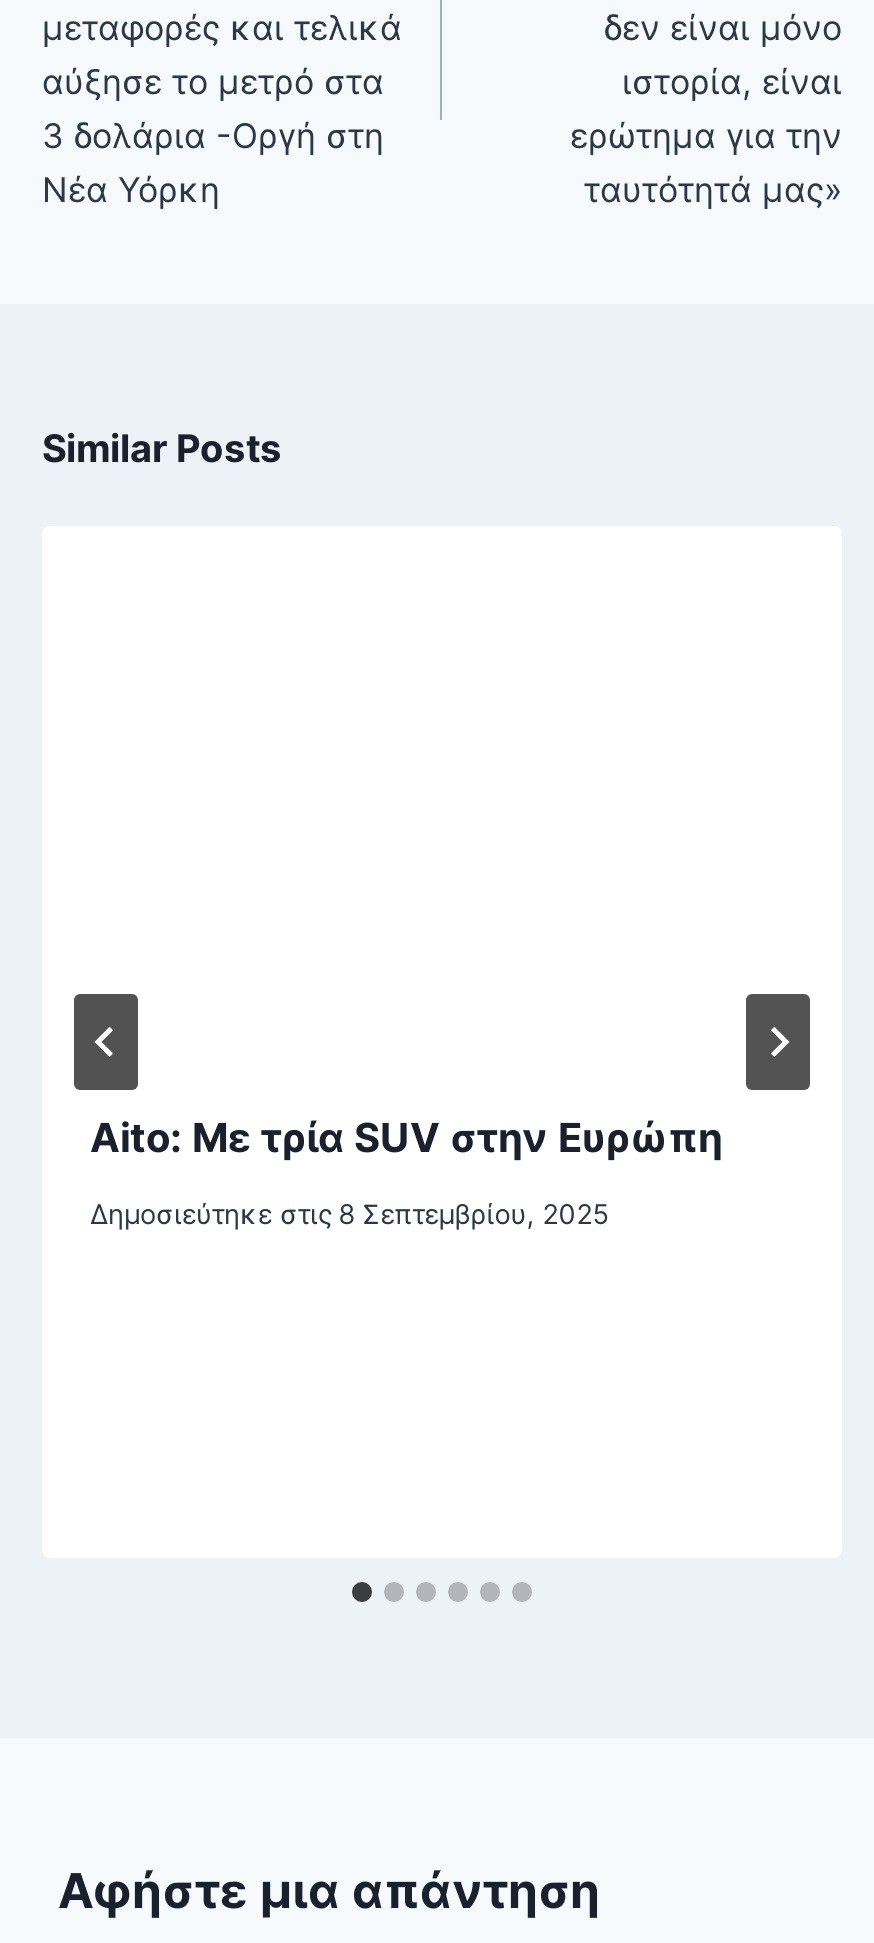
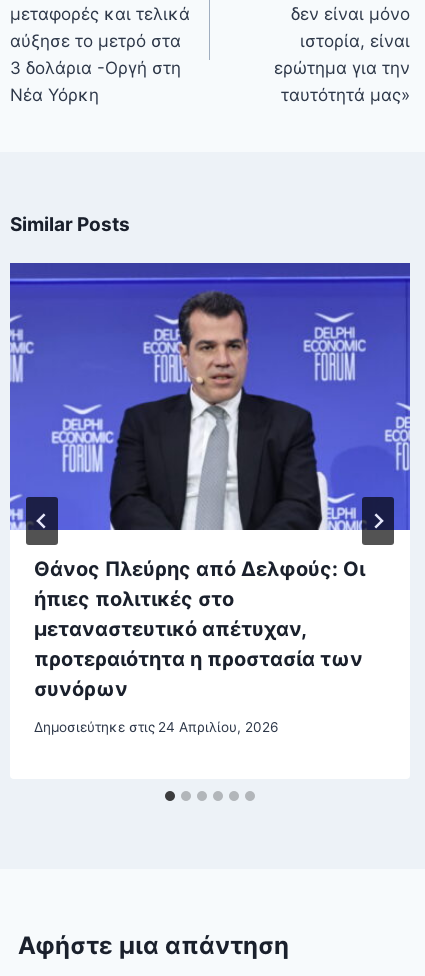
none -> [9,262,411,531] [image]
[90,1114,722,1162] Aito: Με τρία SUV στην Ευρώπη -> [34,557,365,701] Θάνος Πλεύρης από Δελφούς: Οι | ήπιες πολιτικές στο | μεταναστευτικό απέτυχαν, | προτεραιότητα η προστασία των | συνόρων
[90,1199,608,1231] Δημοσιεύτηκε στις 8 Σεπτεμβρίου, 2025 -> [34,719,278,735] Δημοσιεύτηκε στις 24 Απριλίου, 2026

